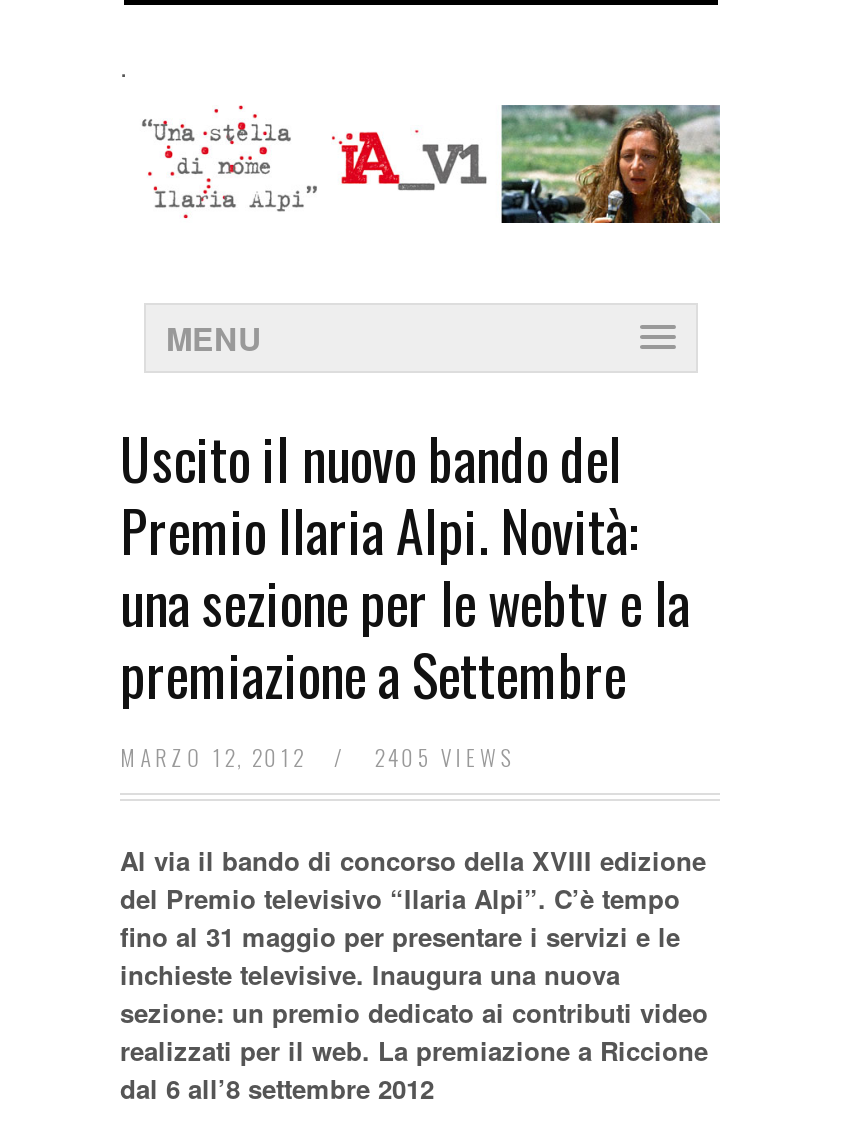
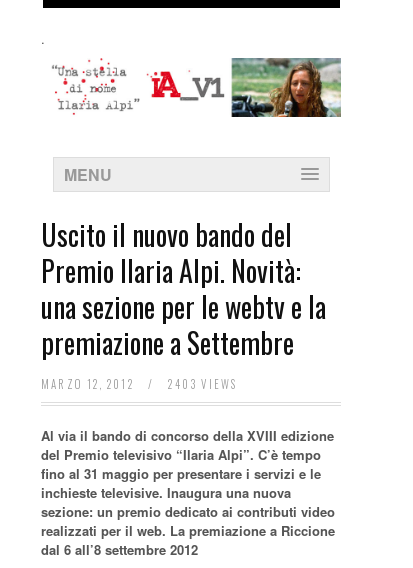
[366,740,513,772] 2405 VIEWS -> [164,375,237,391] 2403 VIEWS

